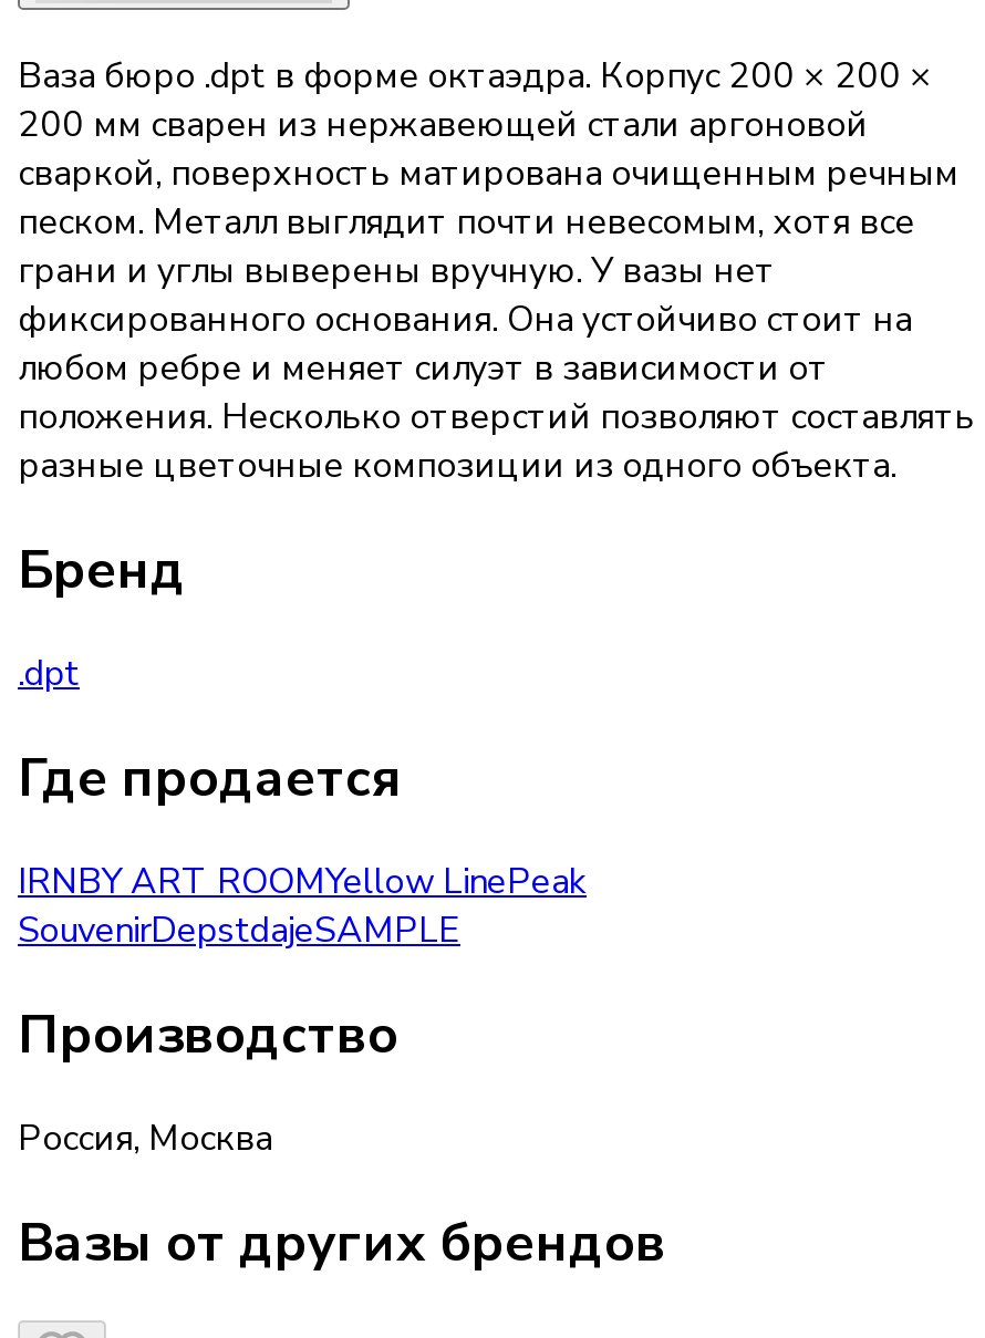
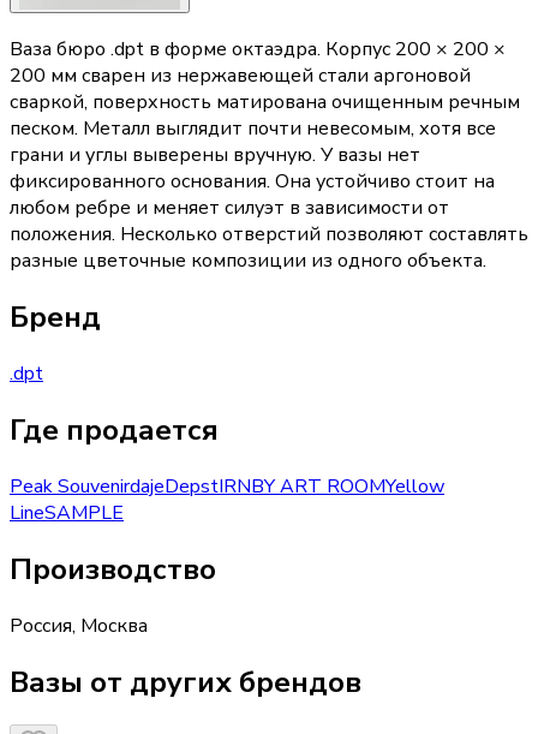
[18,857,587,955] IRNBY ART ROOMYellow LinePeak | SouvenirDepstdajeSAMPLE -> [10,473,444,526] Peak SouvenirdajeDepstIRNBY ART ROOMYellow | LineSAMPLE

